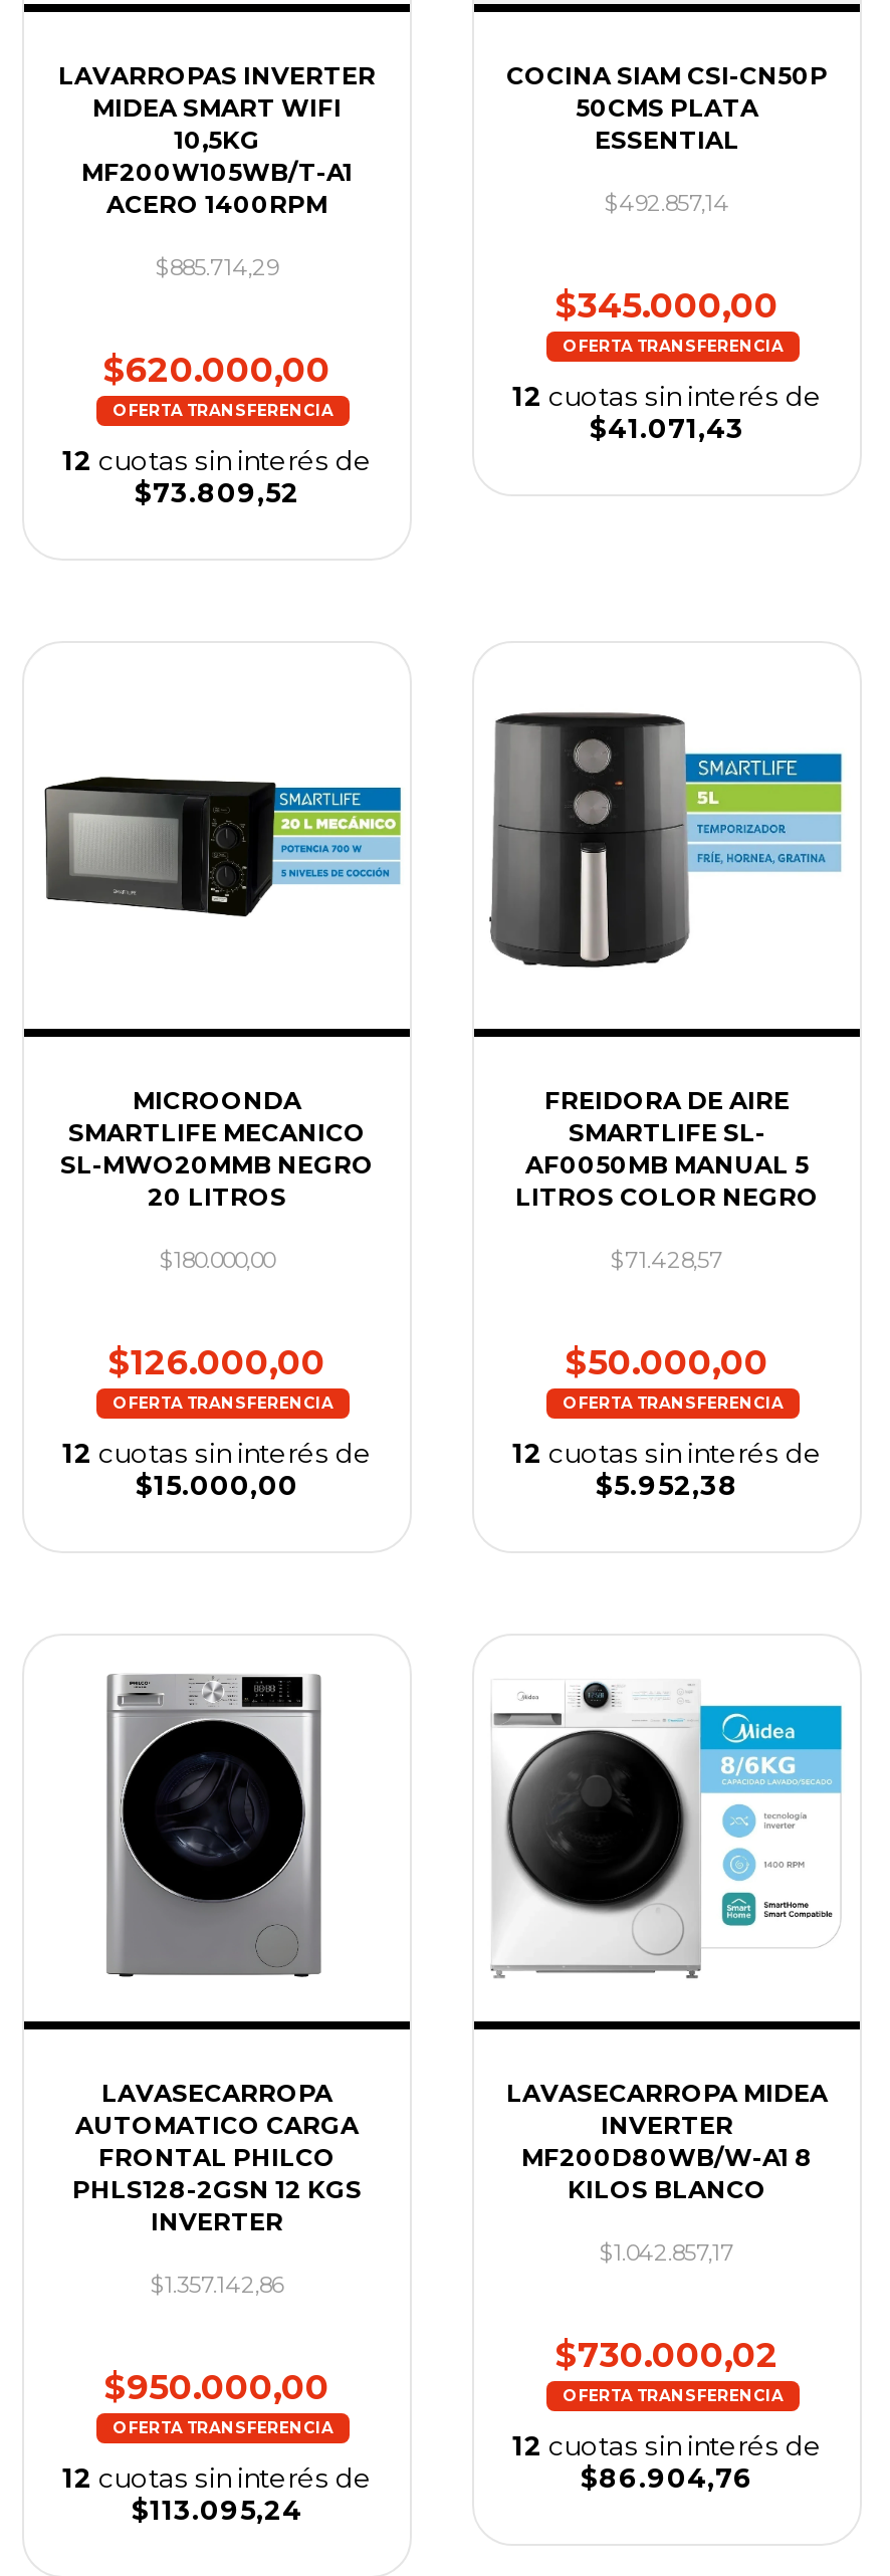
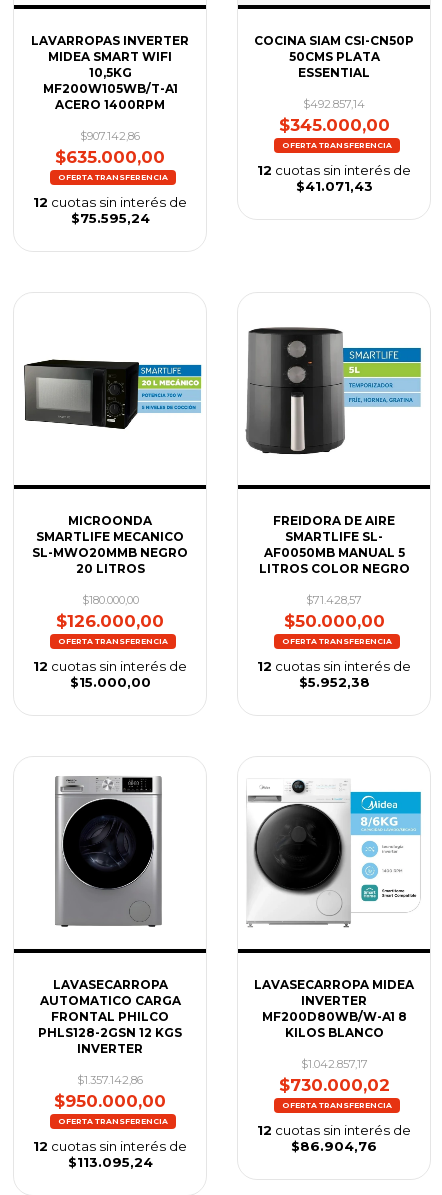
[156,253,278,281] $885.714,29 -> [80,129,140,143] $907.142,86
[103,349,330,389] $620.000,00 -> [55,147,165,167] $635.000,00
[135,476,299,508] $73.809,52 -> [70,210,149,226] $75.595,24

